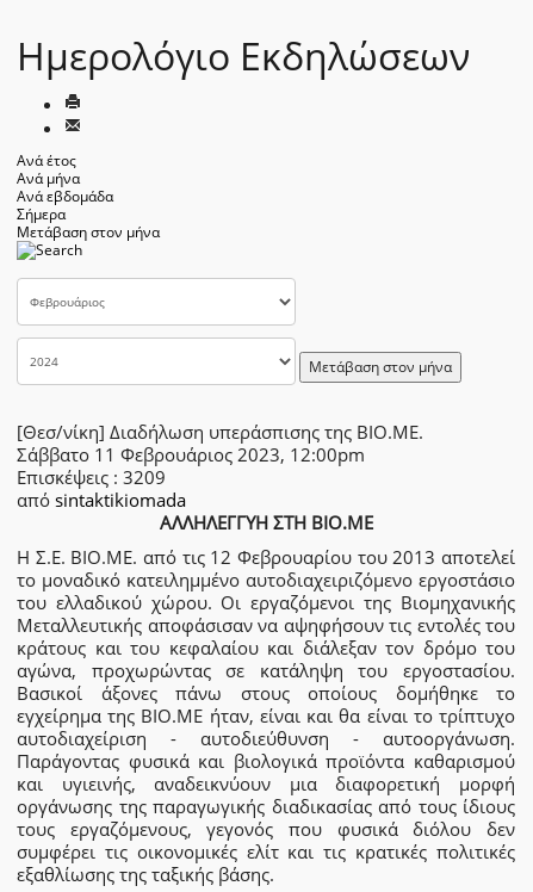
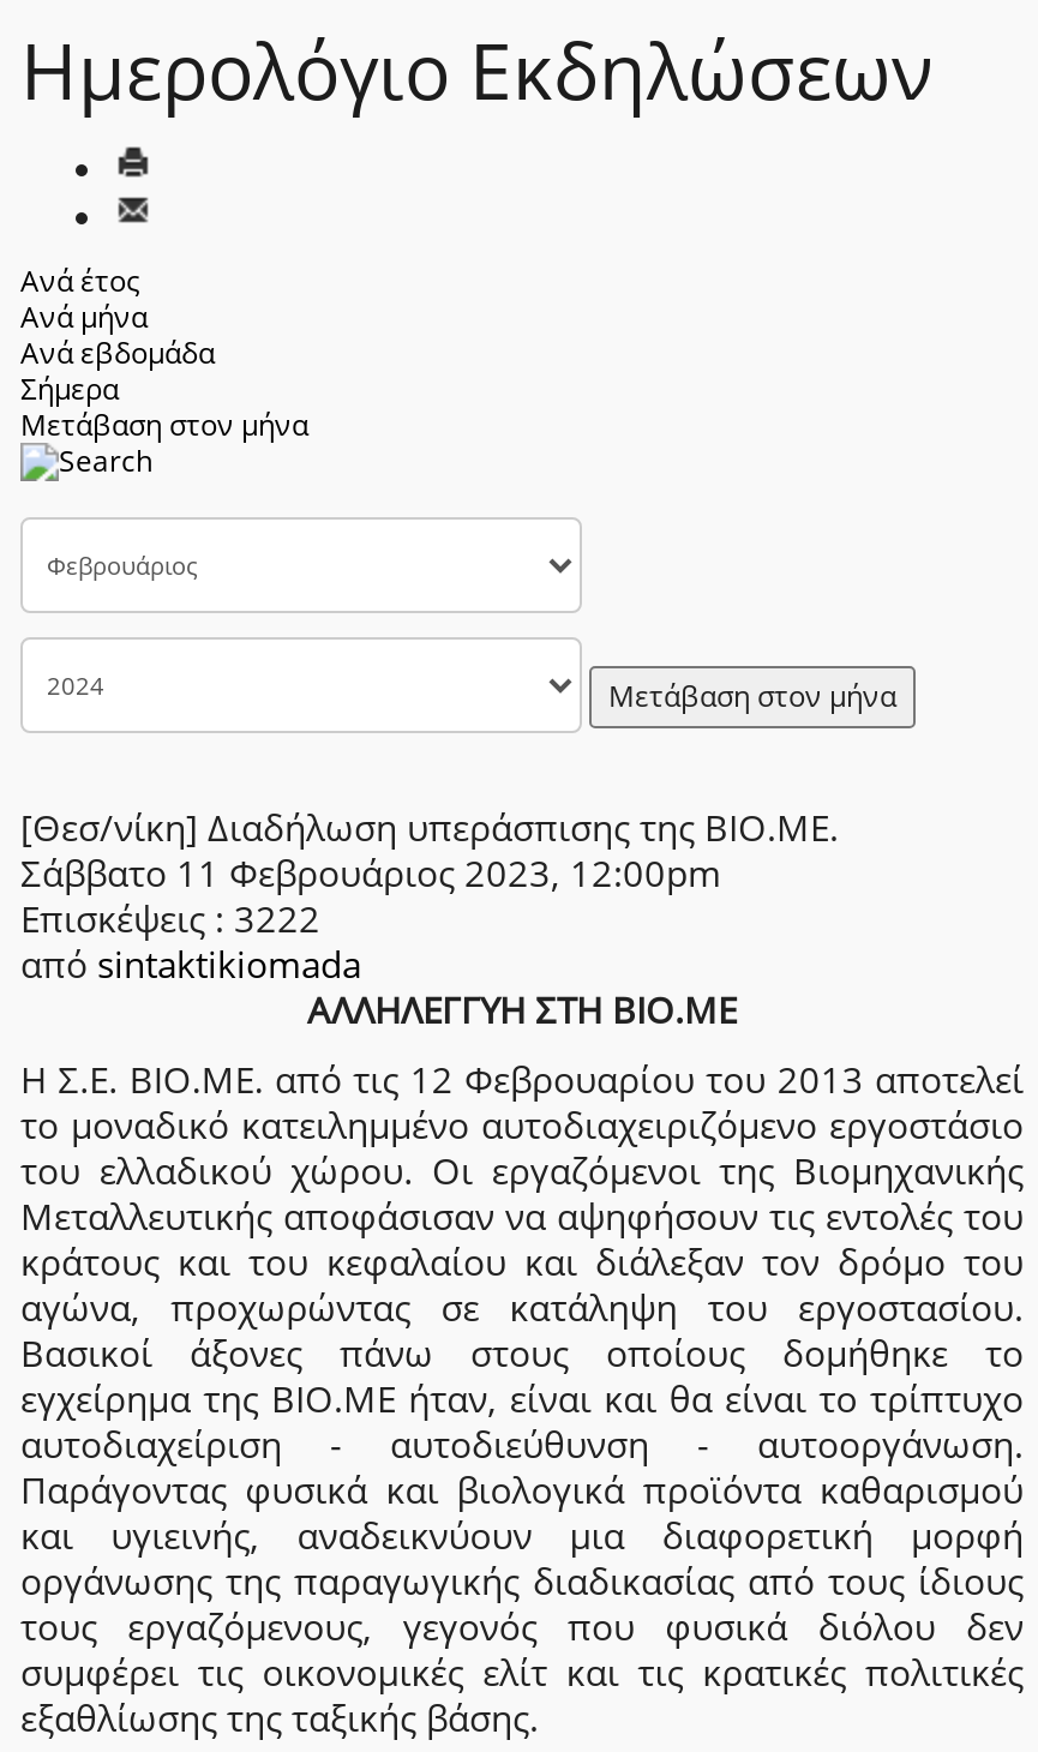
[17,465,166,489] Επισκέψεις: 3209 -> [20,894,320,942] Επισκέψεις: 3222

